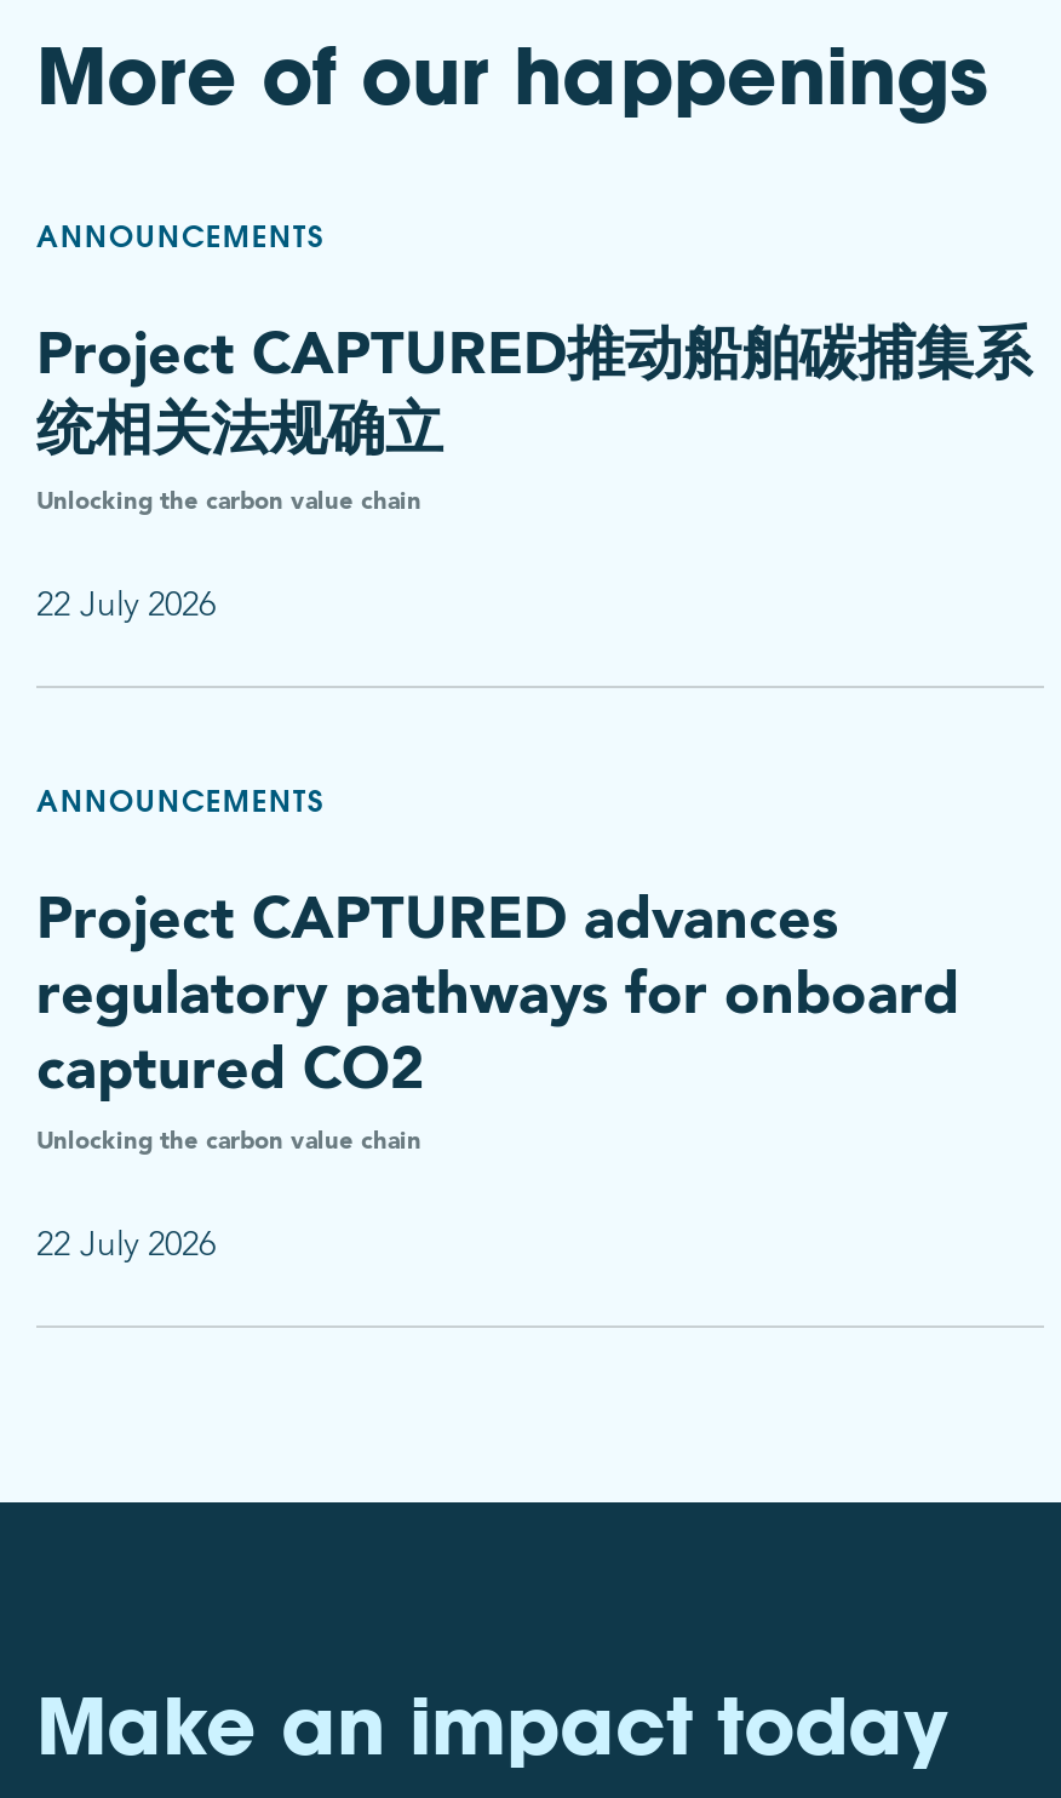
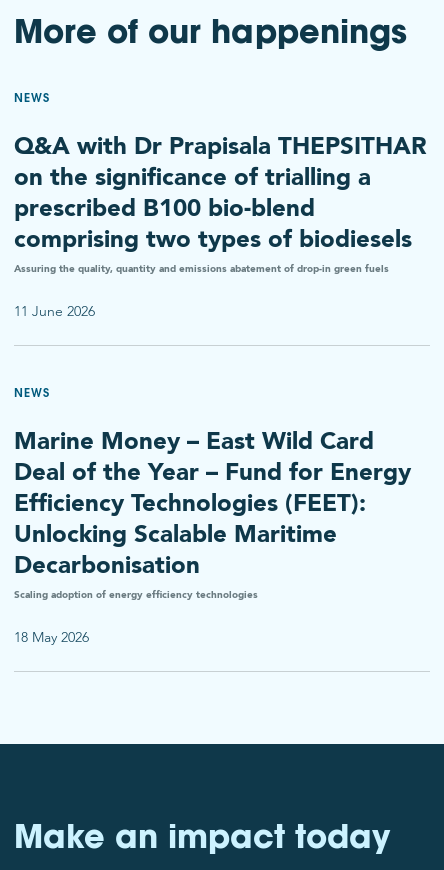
[36,224,325,251] ANNOUNCEMENTS -> [14,93,50,104] NEWS
[36,302,1032,520] Project CAPTURED推动船舶碳捕集系 | 统相关法规确立 | Unlocking the carbon value chain -> [14,125,427,277] Q&A with Dr Prapisala THEPSITHAR | on the significance of trialling a | prescribed B100 bio-blend | comprising two types of biodiesels | Assuring the quality, quantity and emissions abatement of drop-in green fuels
[36,583,216,624] 22 July 2026 -> [14,303,95,320] 11 June 2026
[36,789,325,815] ANNOUNCEMENTS -> [14,388,50,399] NEWS
[36,866,959,1159] Project CAPTURED advances | regulatory pathways for onboard | captured CO2 | Unlocking the carbon value chain -> [14,420,411,603] Marine Money – East Wild Card | Deal of the Year – Fund for Energy | Efficiency Technologies (FEET): | Unlocking Scalable Maritime | Decarbonisation | Scaling adoption of energy efficiency technologies
[36,1222,216,1264] 22 July 2026 -> [14,629,89,646] 18 May 2026

